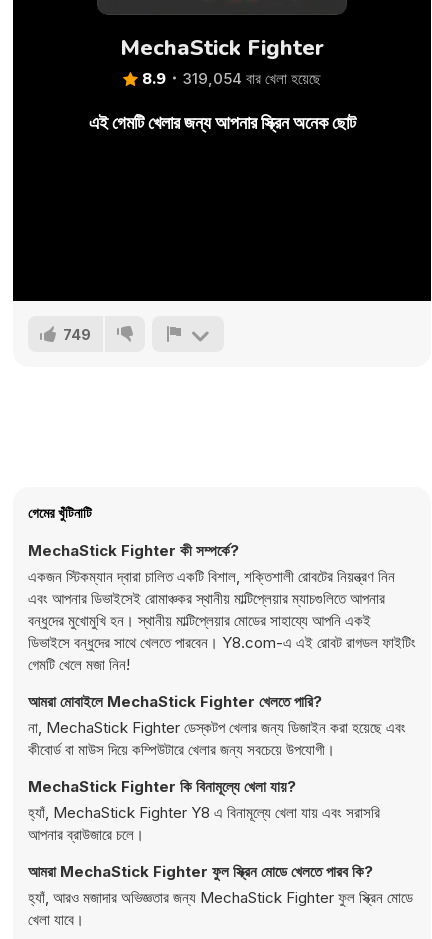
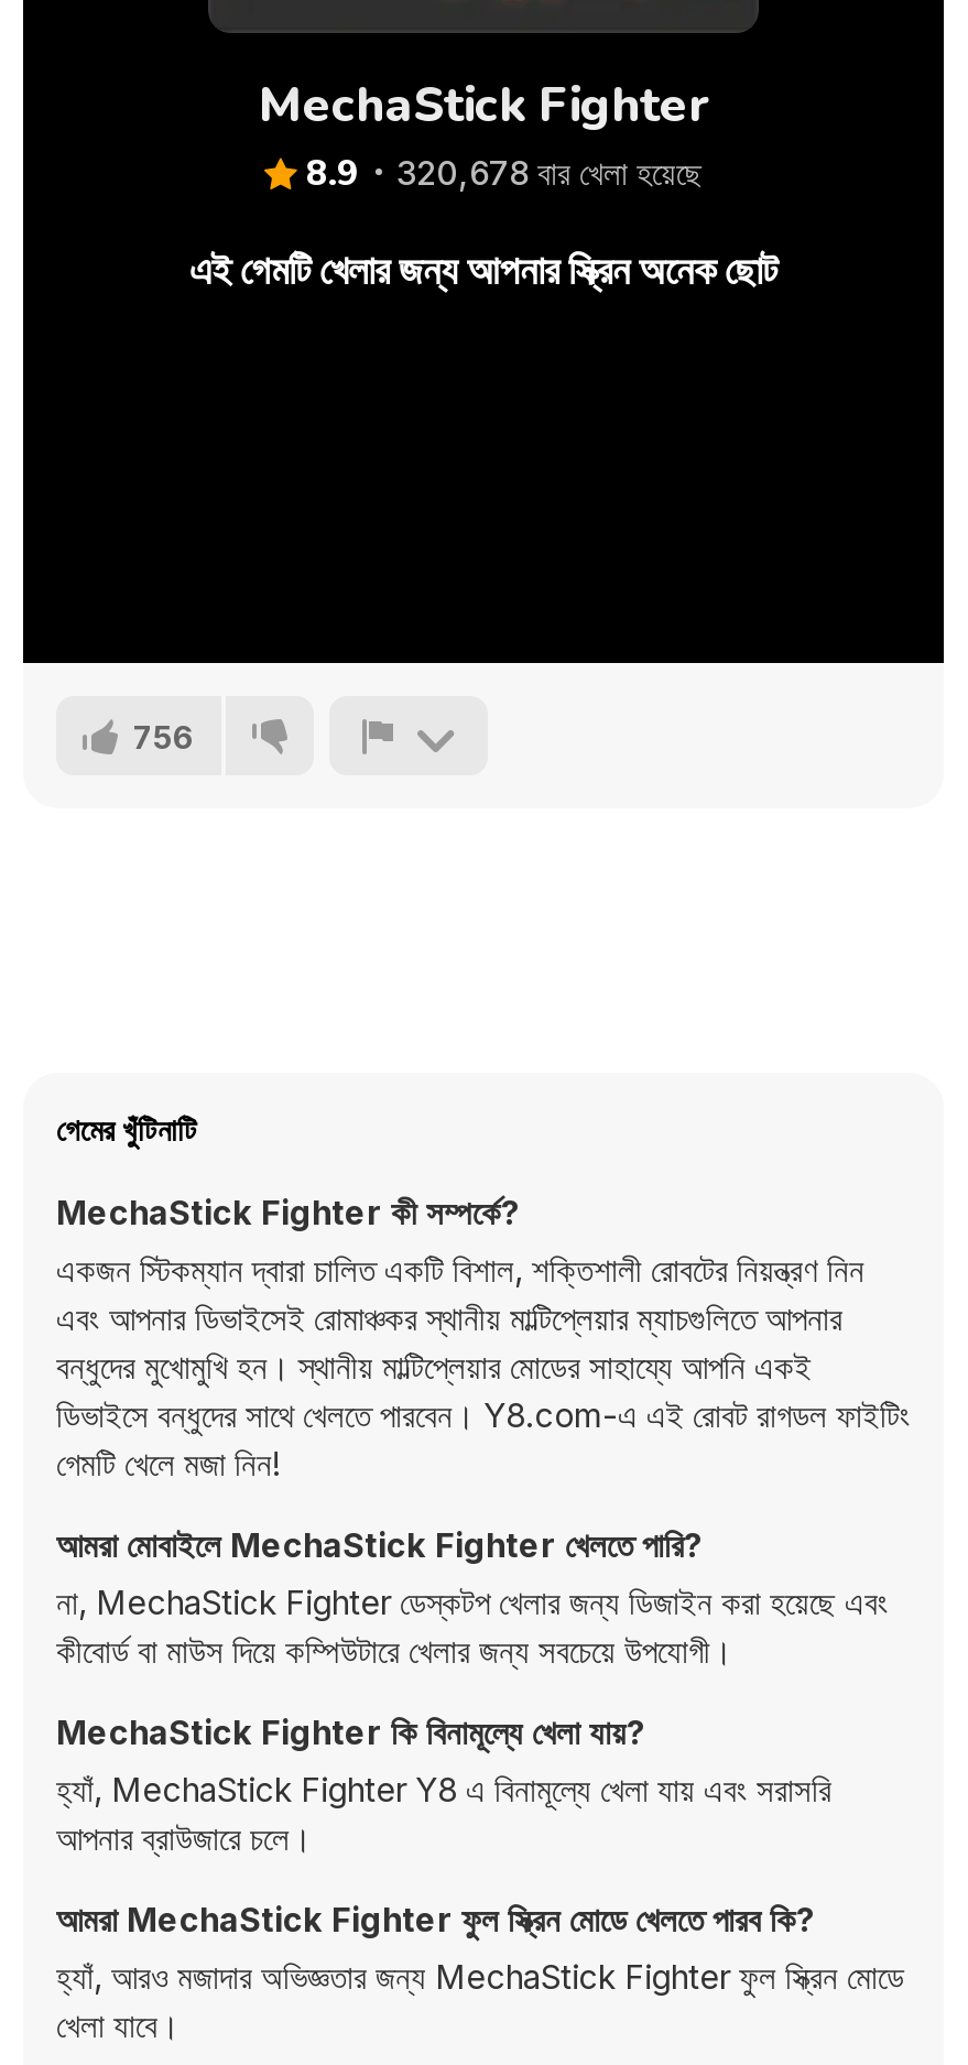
[142,68,321,90] 8.9 319,054 বার খেলা হয়েছে -> [306,150,703,198] 8.9 320,678 বার খেলা হয়েছে
[63,326,91,343] 749 -> [133,718,195,756] 756

